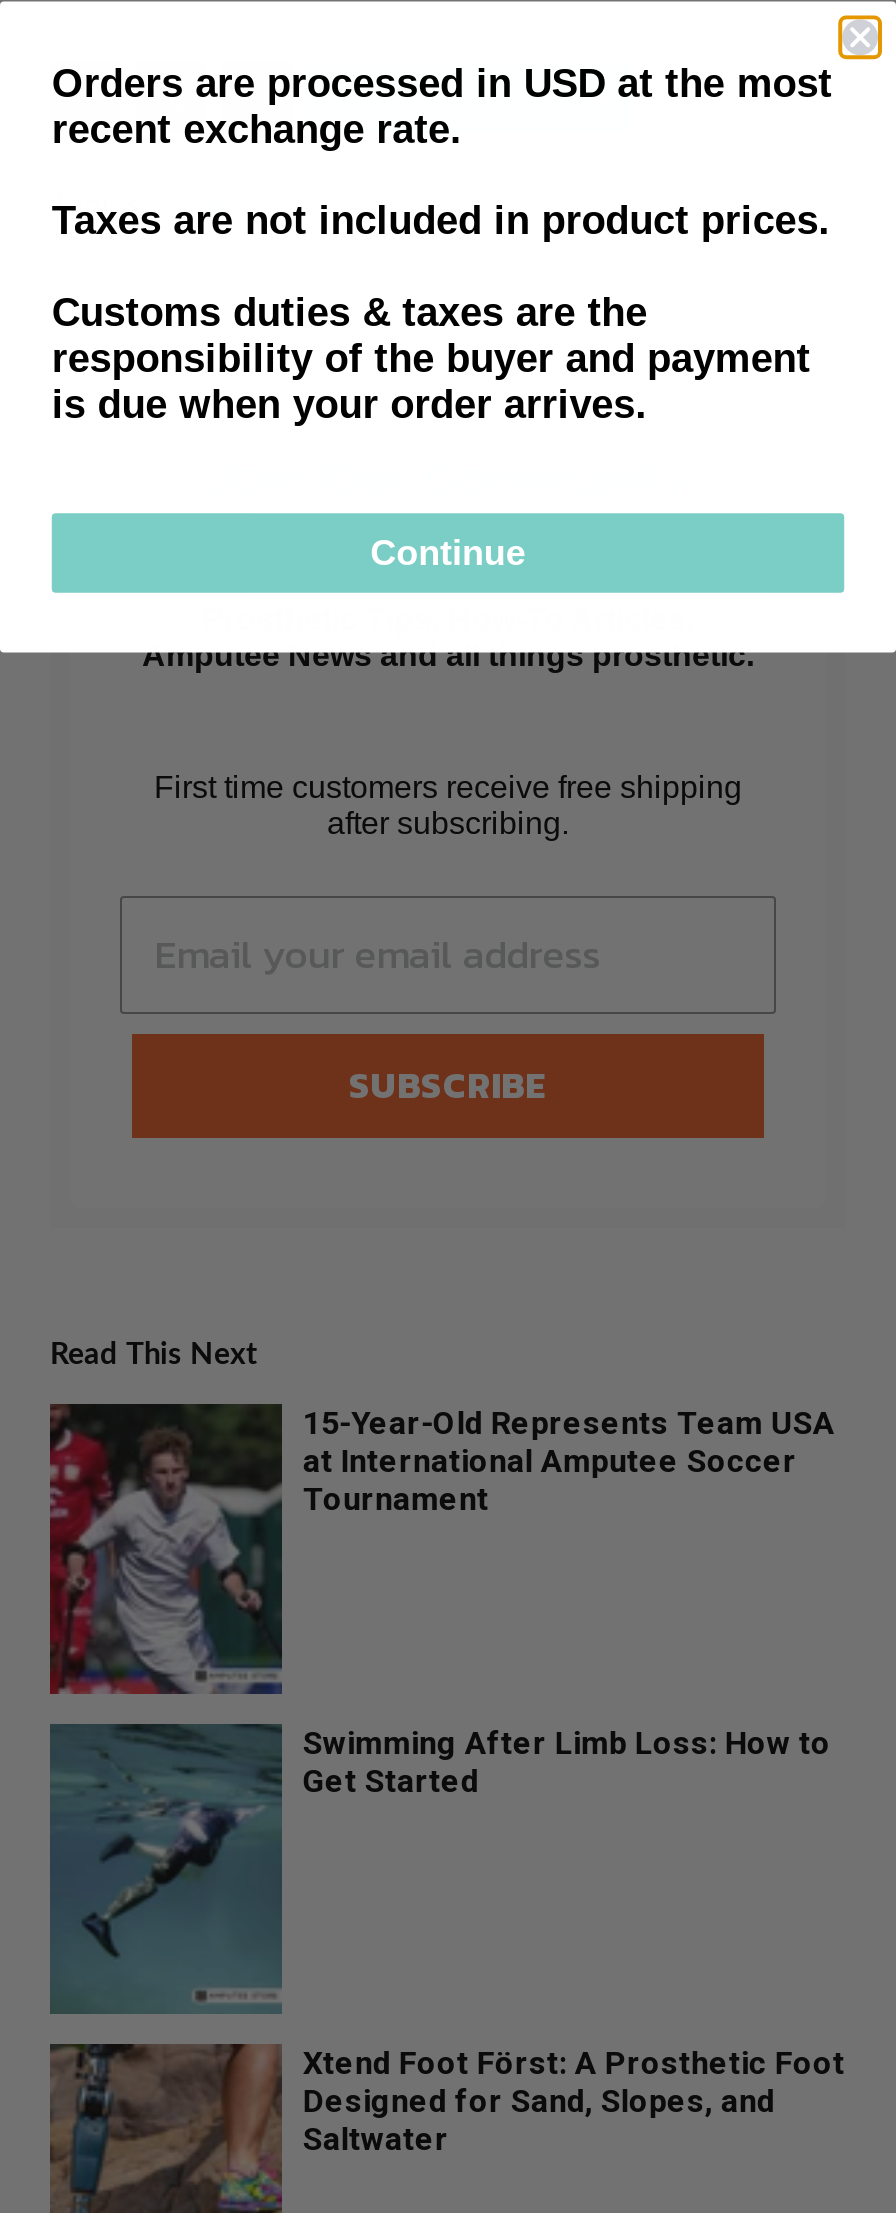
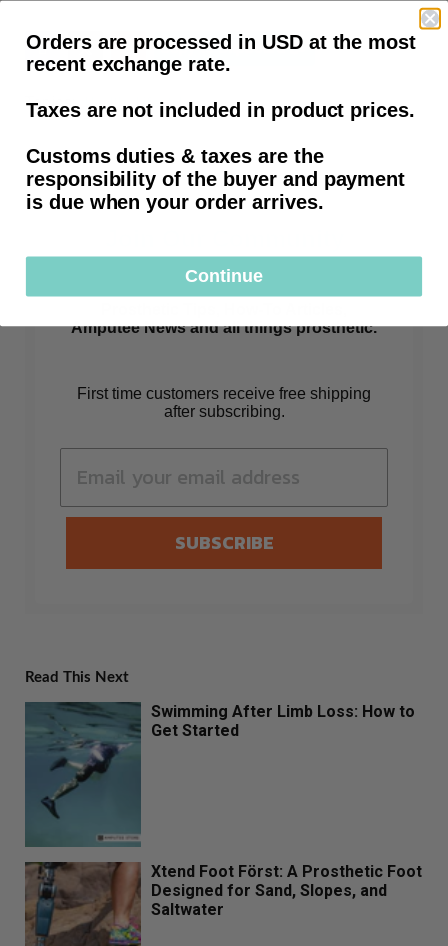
[50,1403,835,1694] [image] | 15-Year-Old Represents Team USA | at International Amputee Soccer | Tournament -> none

